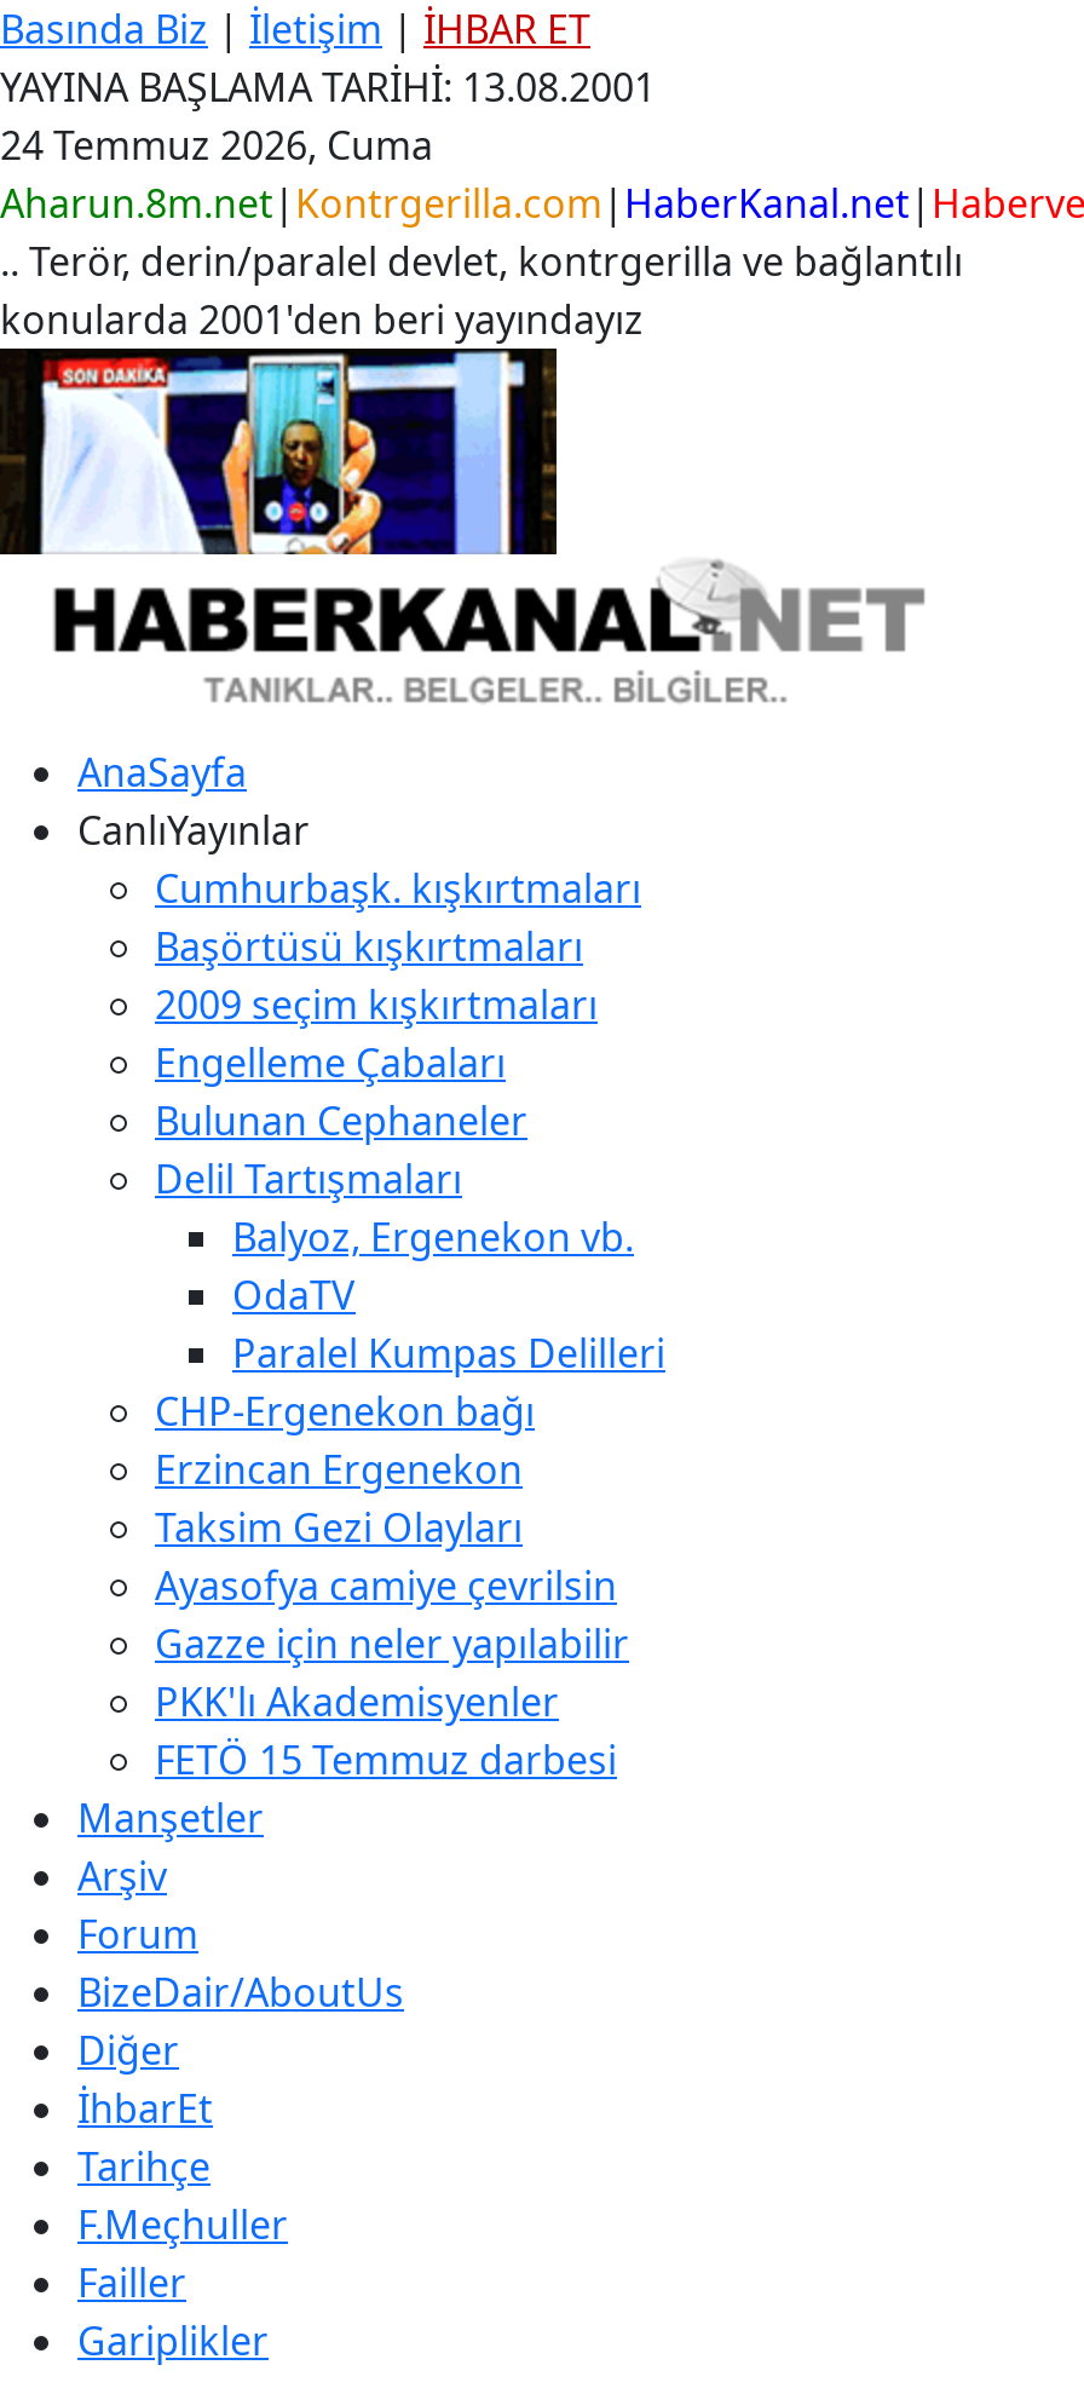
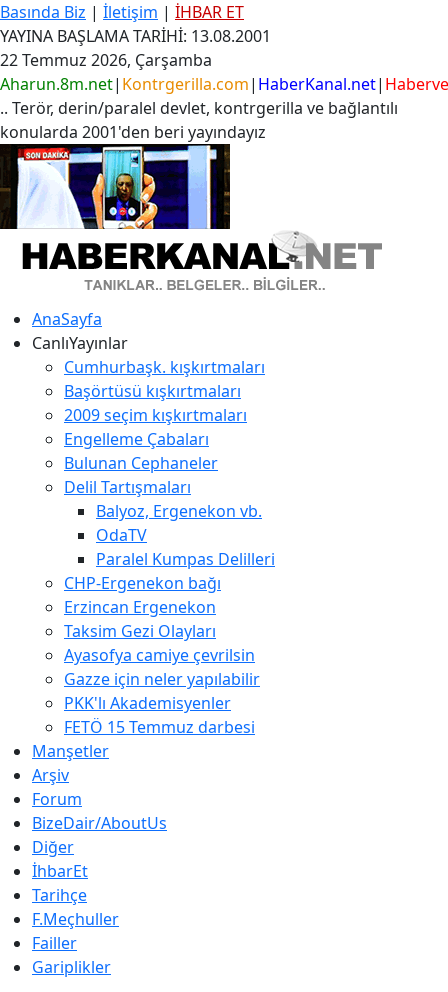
[0,119,433,172] 24 Temmuz 2026, Cuma -> [0,49,212,71] 22 Temmuz 2026, Çarşamba

